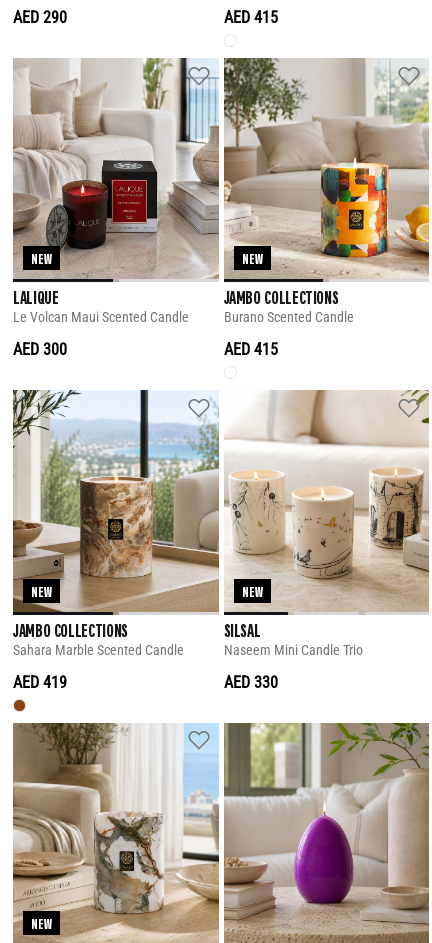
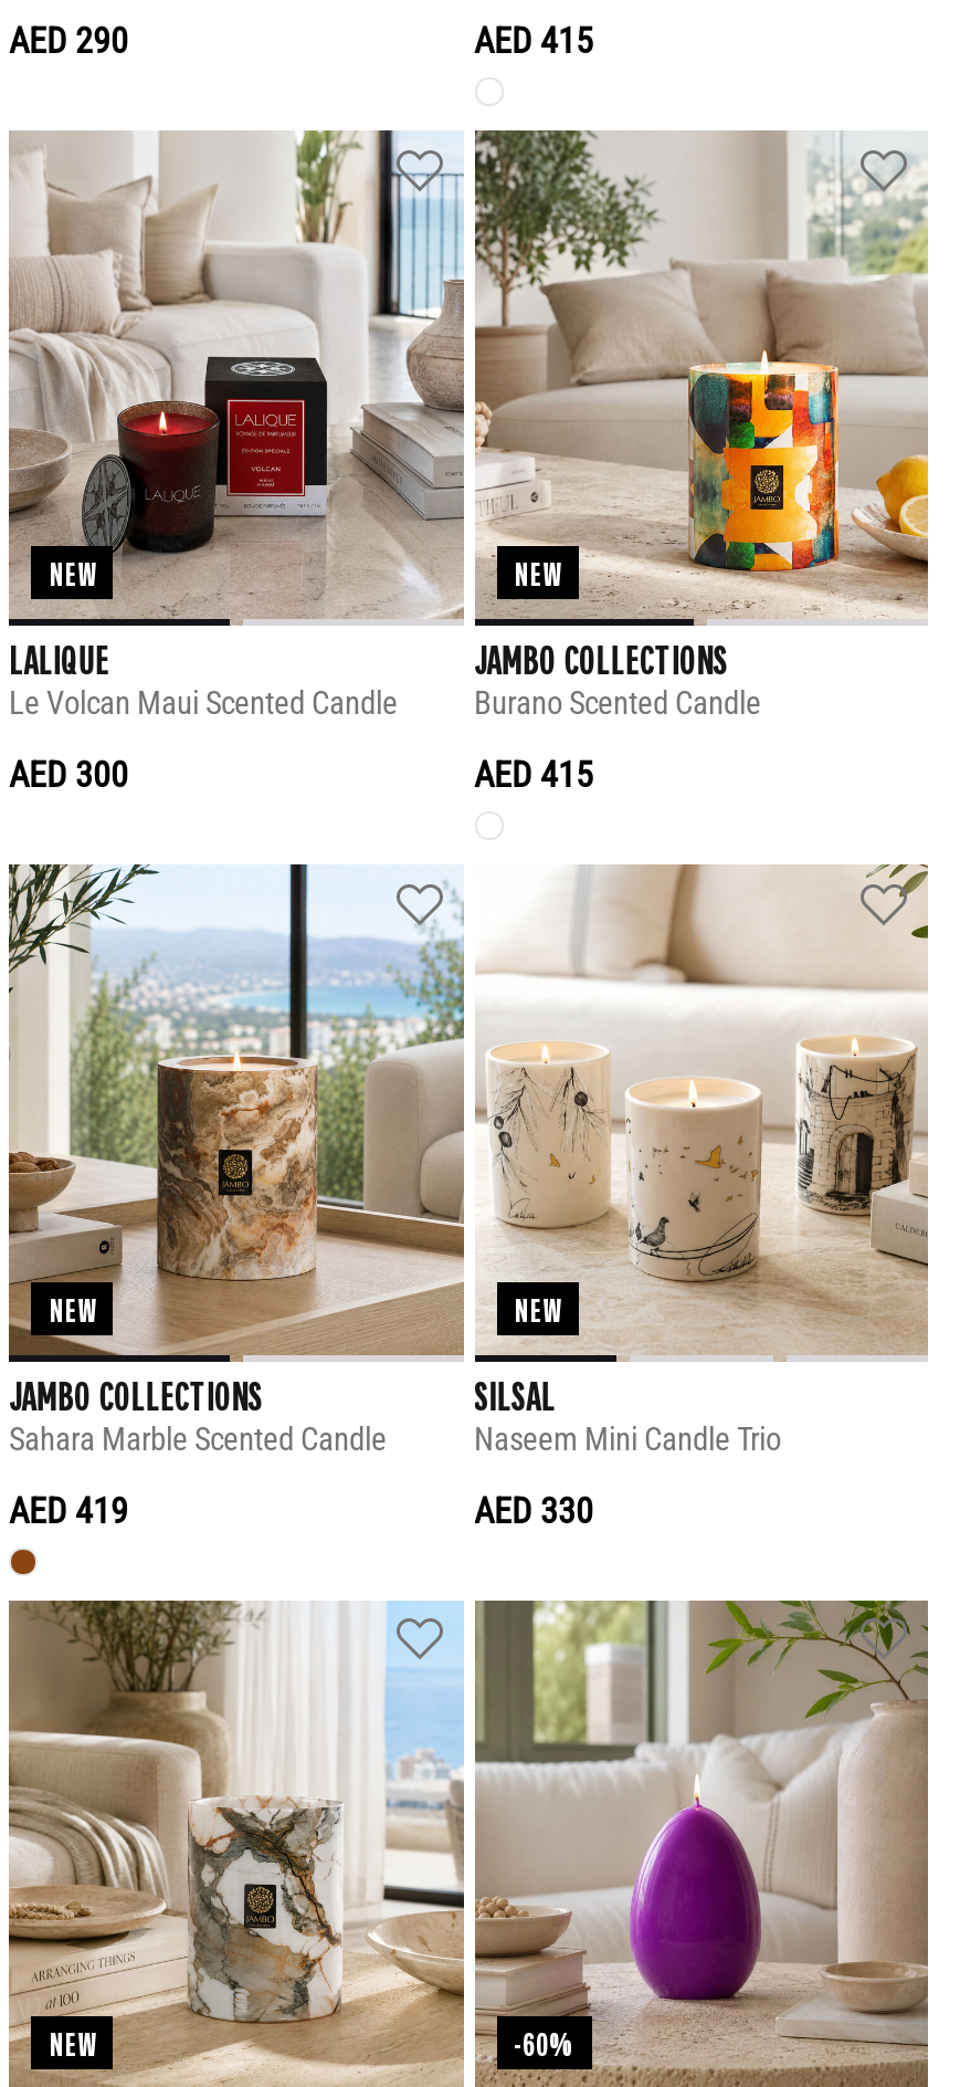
none -> [514,2022,573,2062] -60%

